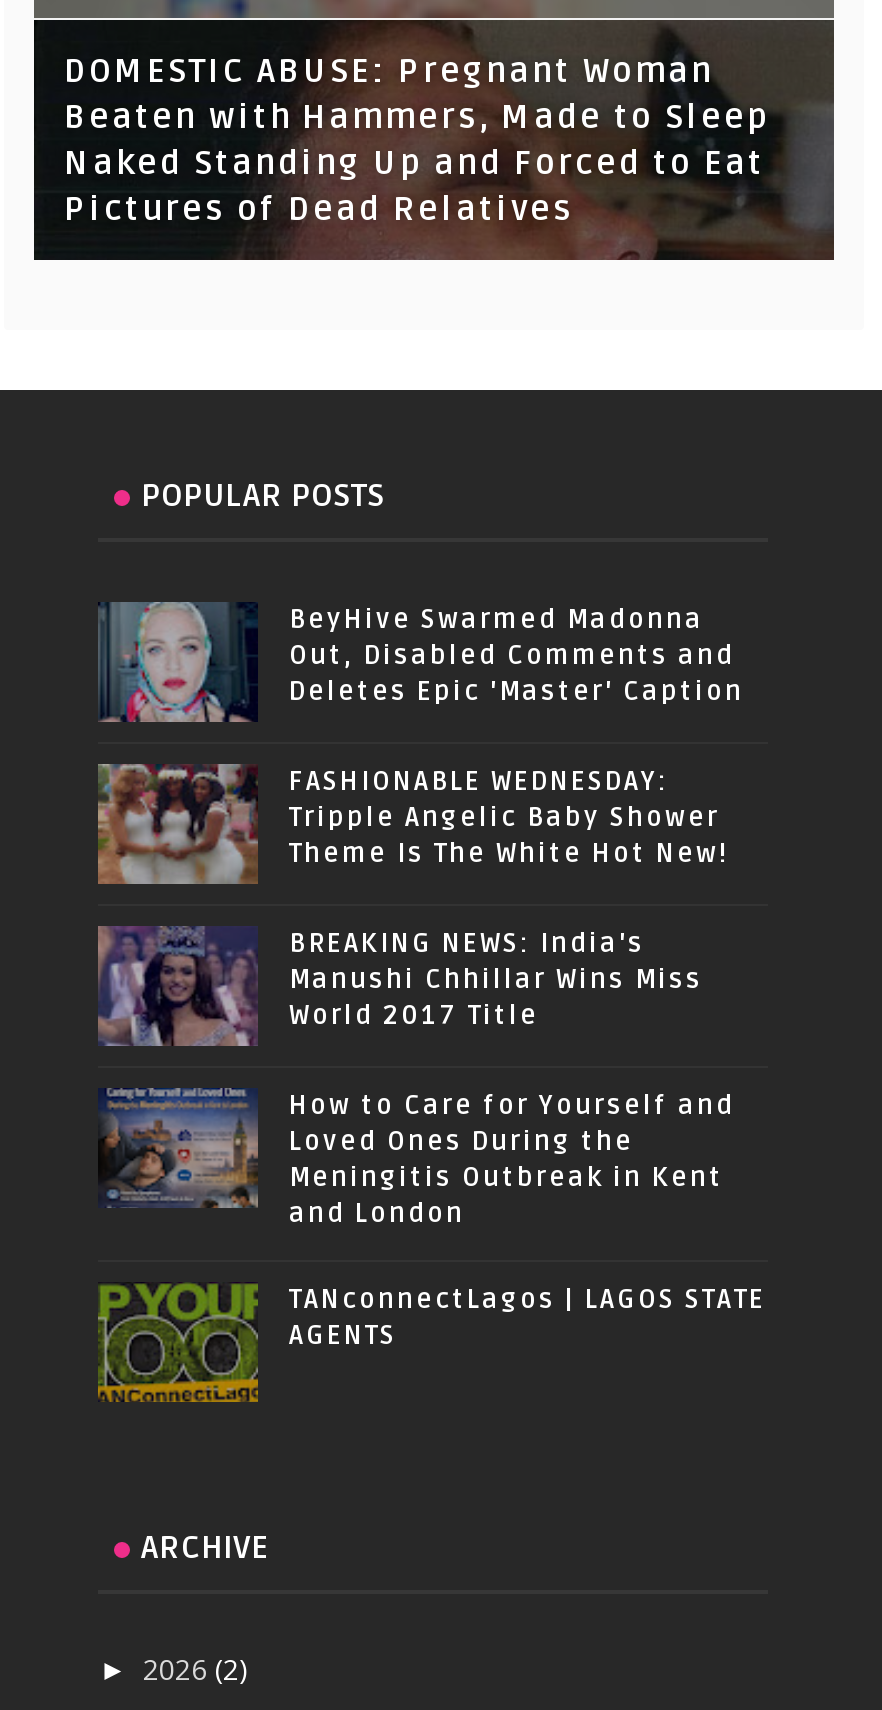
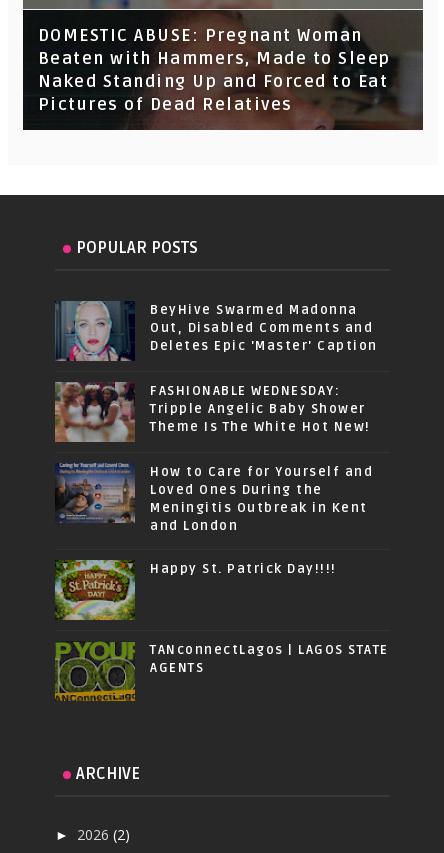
[98,928,703,1046] [image] | BREAKING NEWS: India's | Manushi Chhillar Wins Miss | World 2017 Title -> none
moved [96,1084,735,1230] -> [54,461,373,534]: [image] | How to Care for Yourself and | Loved Ones During the | Meningitis Outbreak in Kent | and London
none -> [54,559,337,621] [image] | Happy St. Patrick Day!!!!

